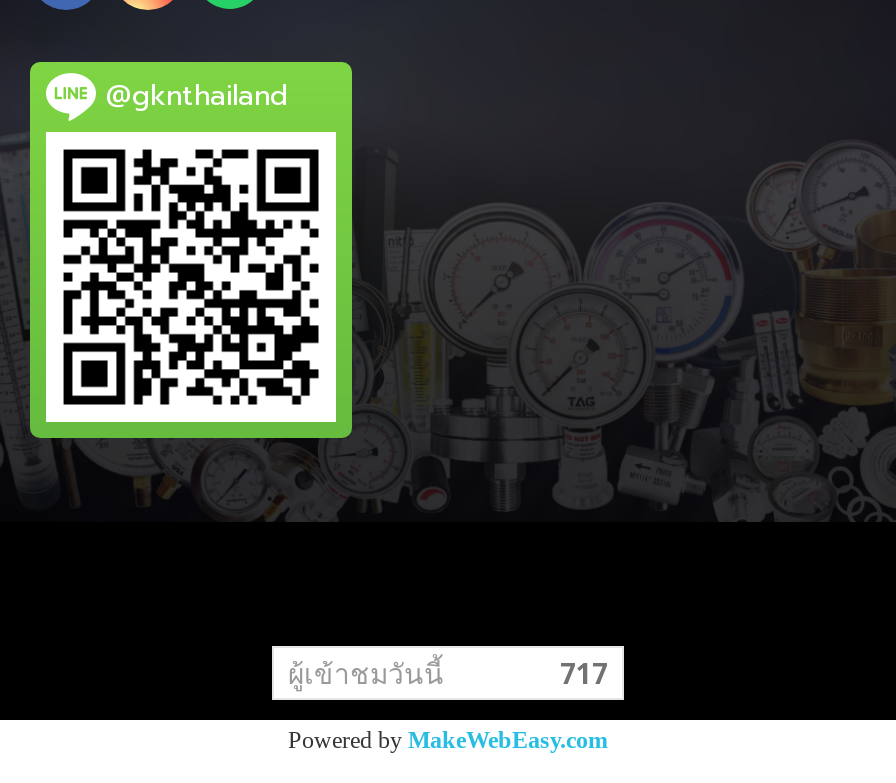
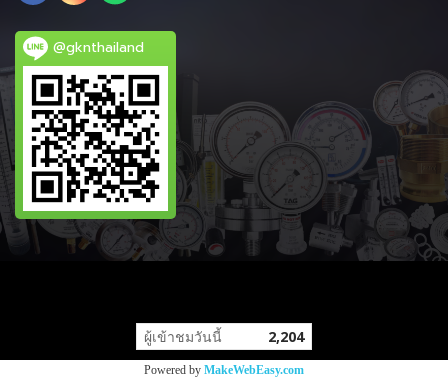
[560,654,608,692] 717 -> [268,327,304,346] 2,204

